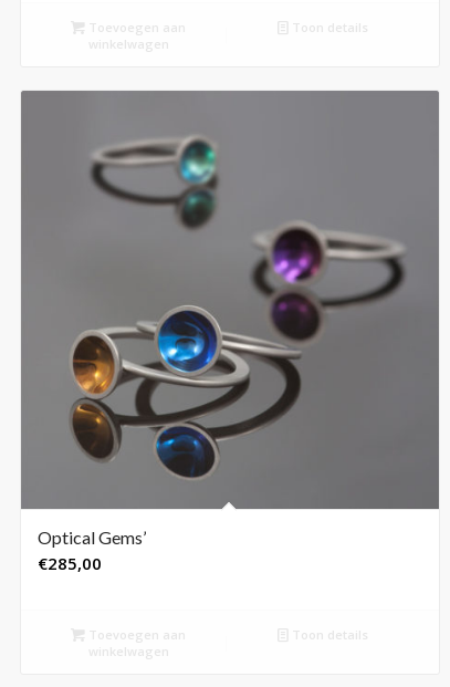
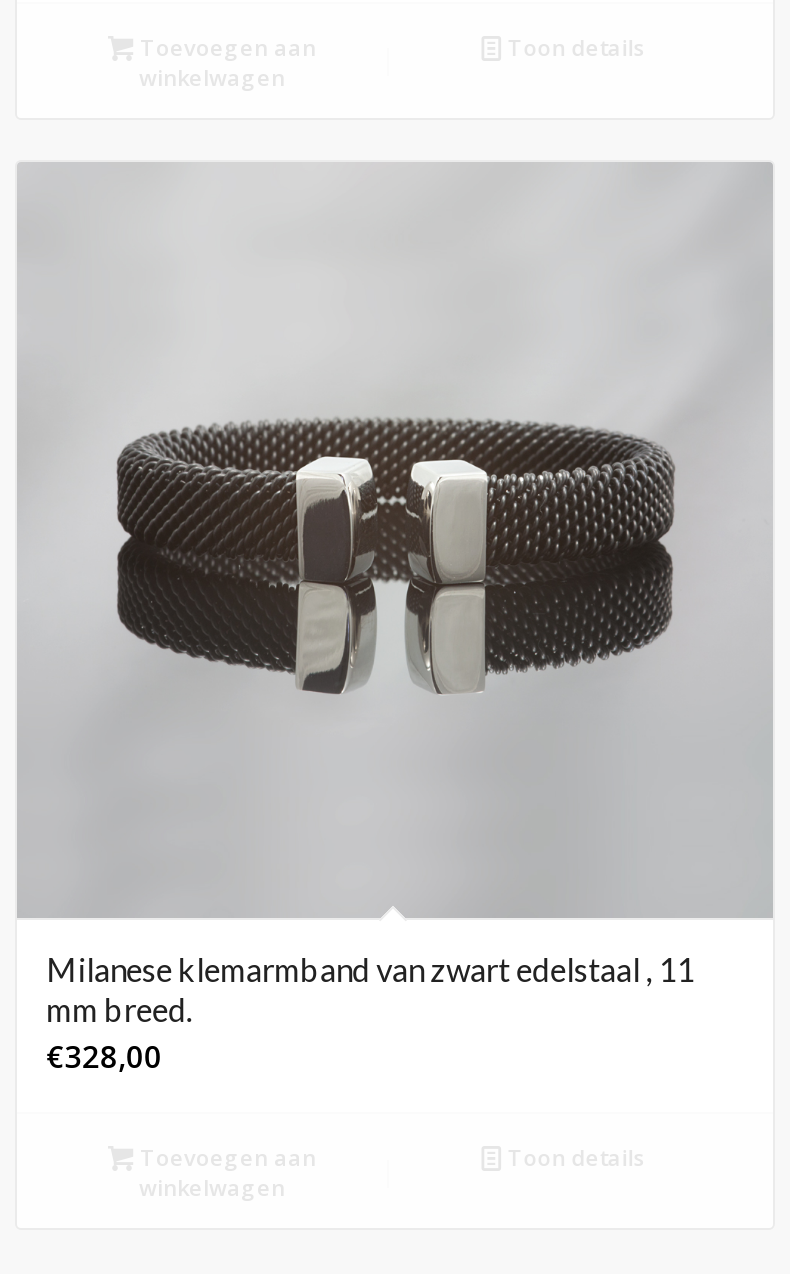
[21,91,439,575] [image] | Optical Gems’ | €285,00 -> [19,164,771,1077] [image] | Milanese klemarmband van zwart edelstaal , 11 | mm breed. | €328,00

